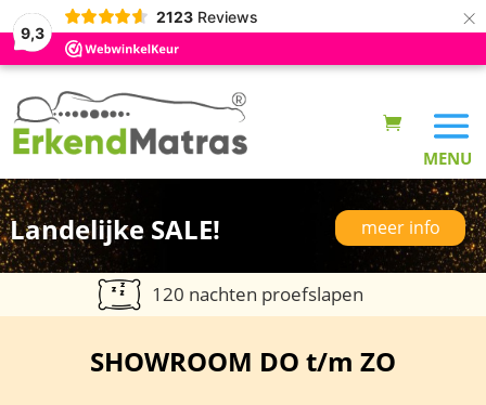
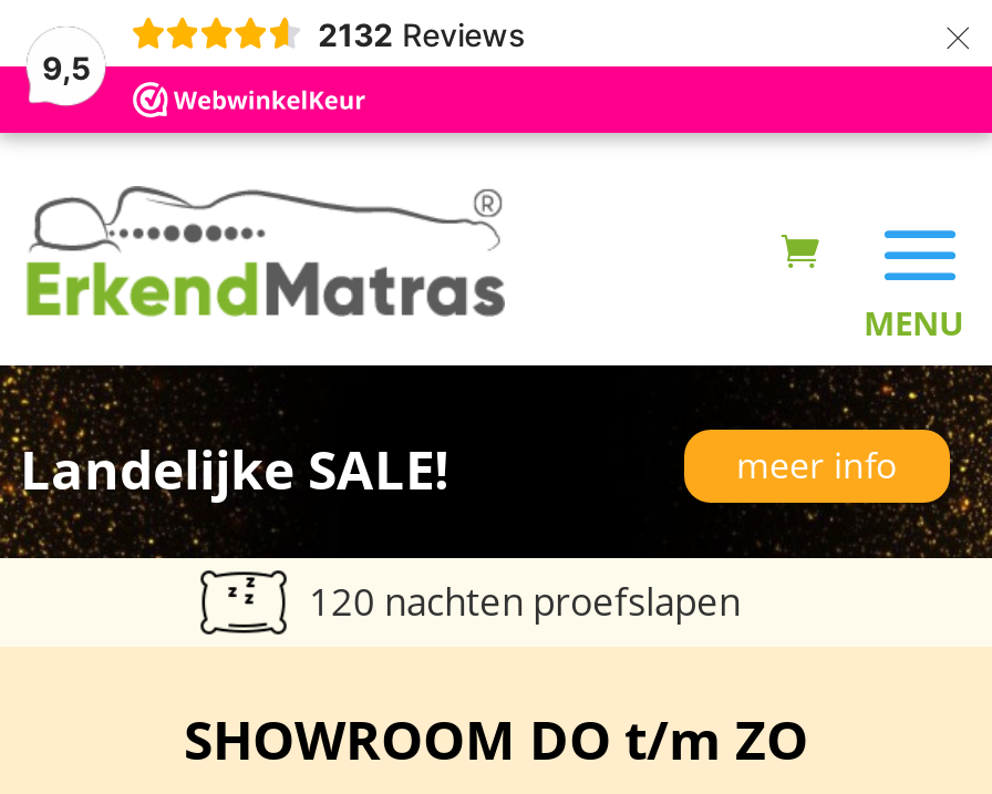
[156,7,258,25] 2123 Reviews -> [318,14,526,52] 2132 Reviews
[21,23,44,42] 9,3 -> [42,48,91,85] 9,5

